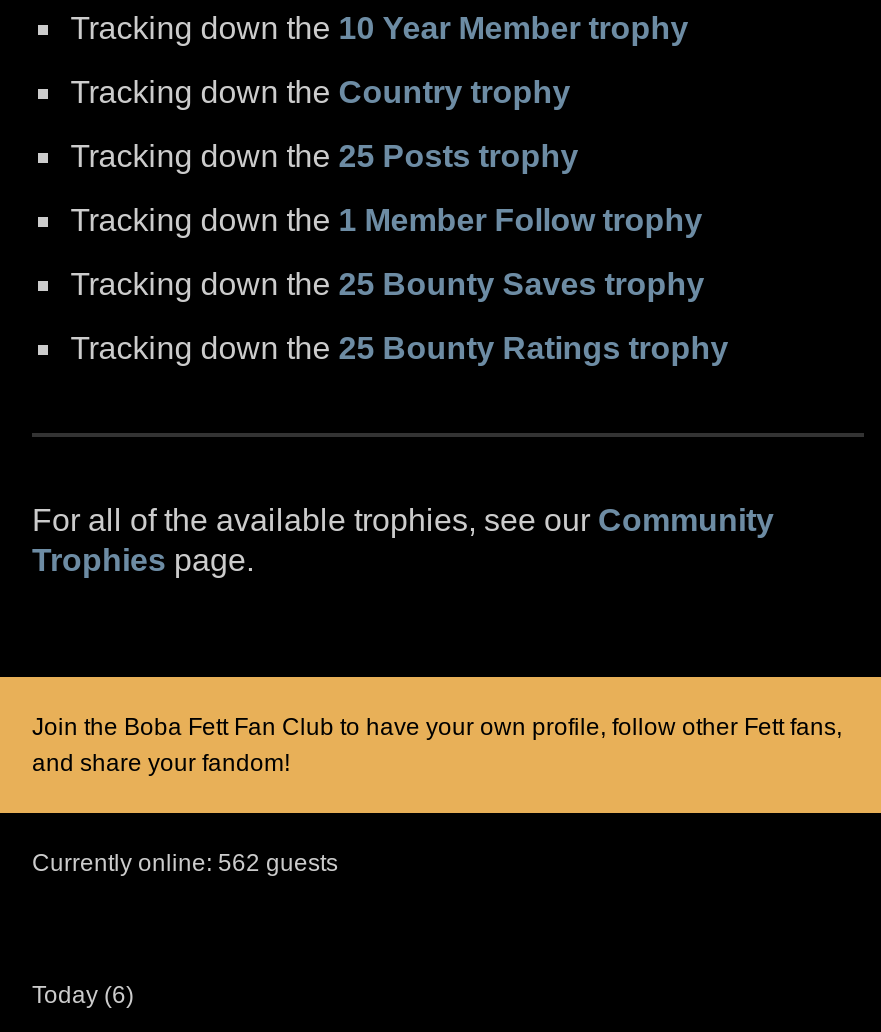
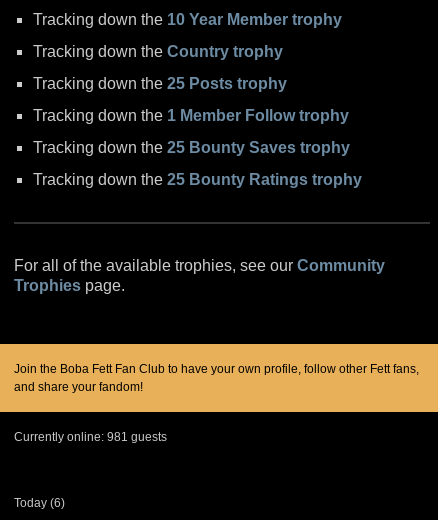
[32,849,338,877] Currently online: 562 guests -> [14,430,167,444] Currently online: 981 guests

